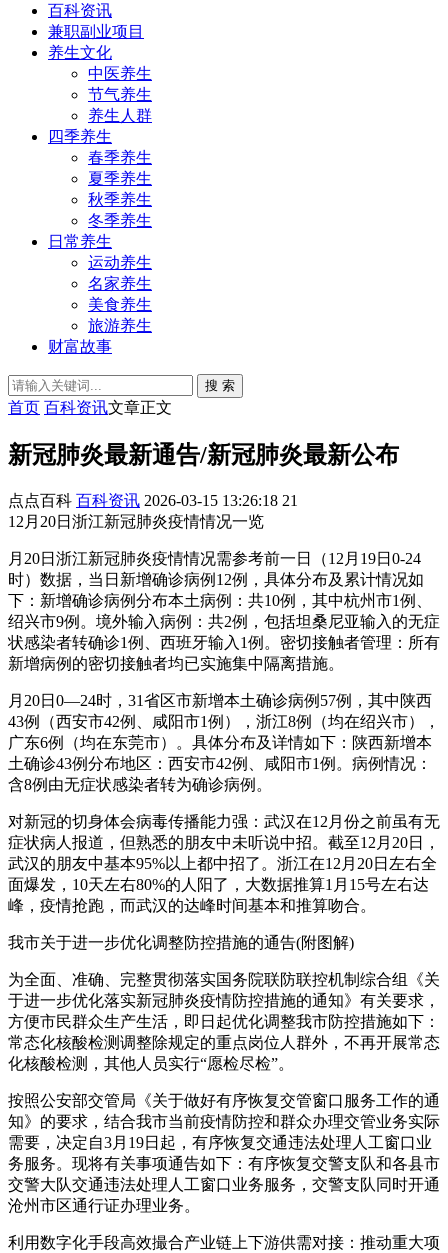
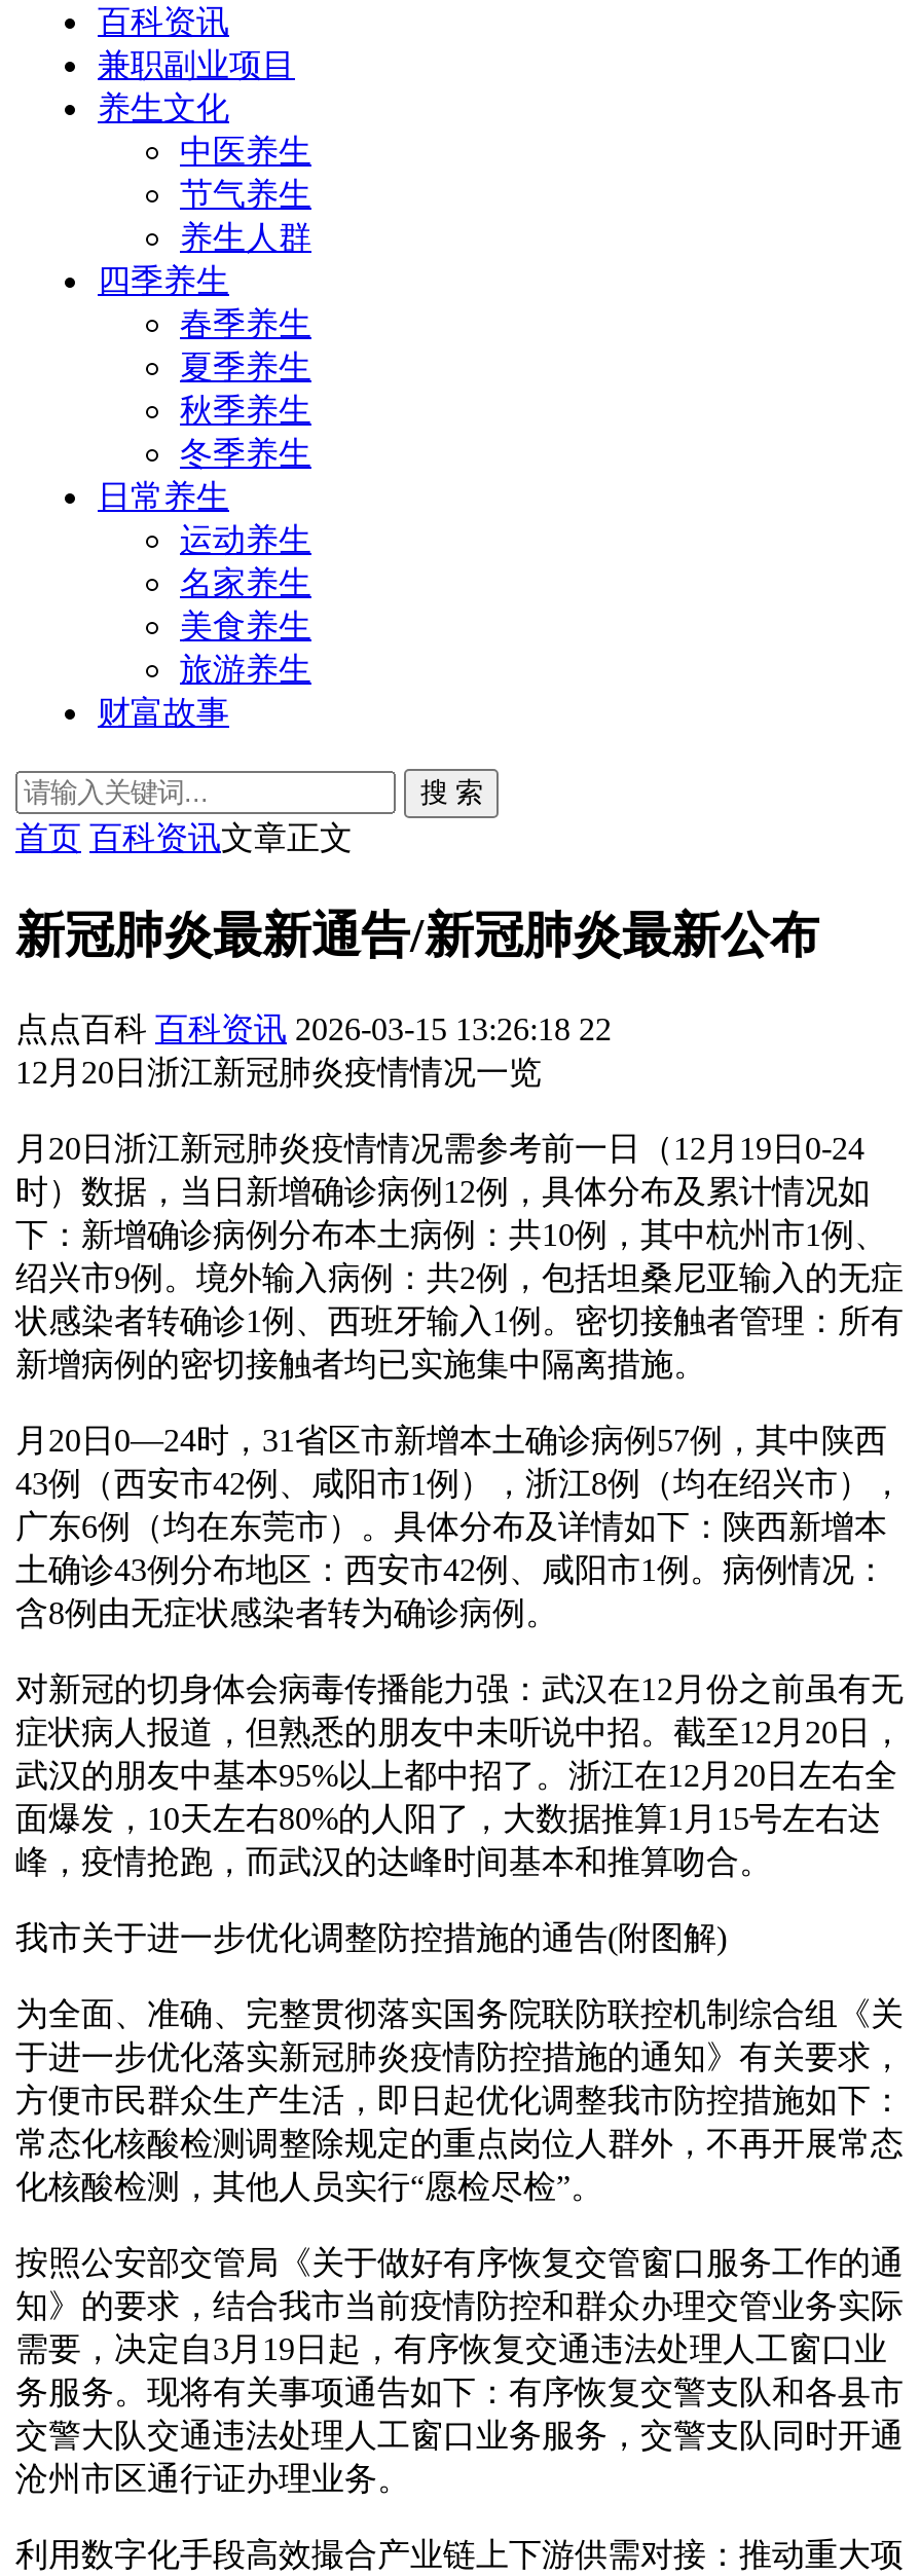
[8,492,298,509] 点点百科 百科资讯 2026-03-15 13:26:18 21 -> [15,1011,612,1046] 点点百科 百科资讯 2026-03-15 13:26:18 22

